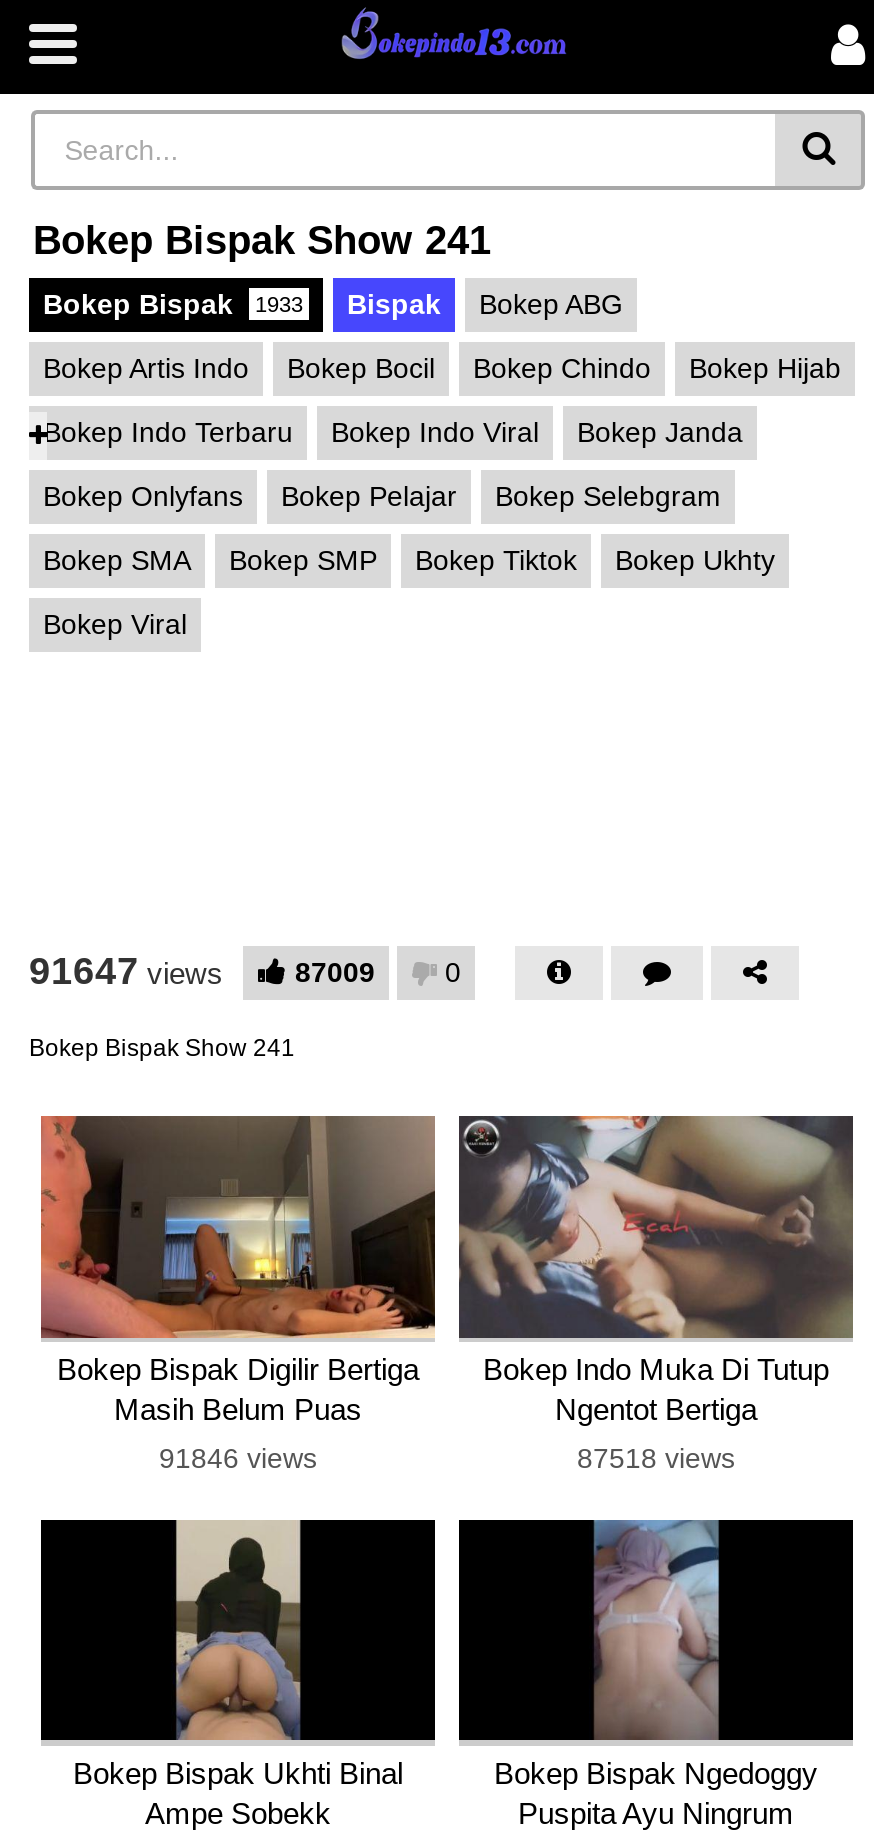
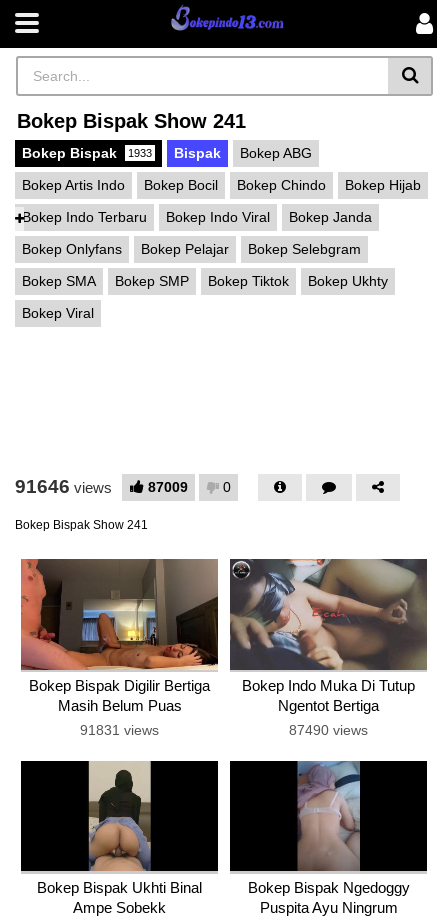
[29,950,223,992] 91647 views -> [15,476,112,497] 91646 views
[159,1442,317,1474] 91846 views -> [80,722,159,738] 91831 views
[577,1442,735,1474] 87518 views -> [289,722,368,738] 87490 views

